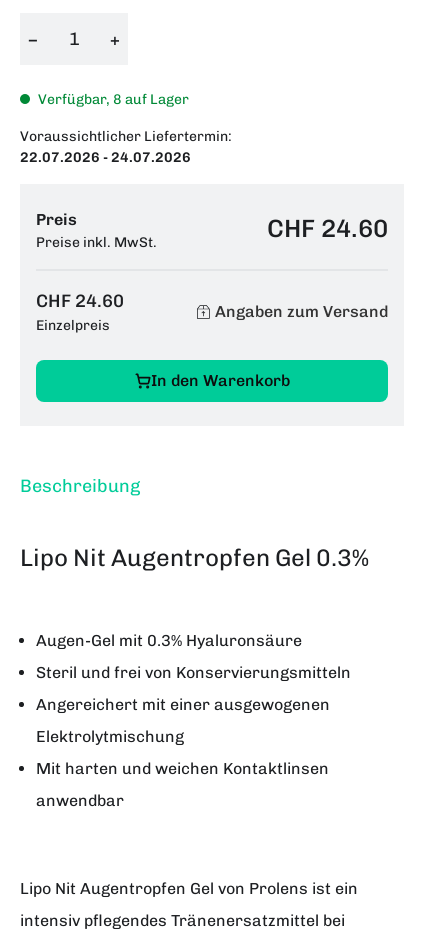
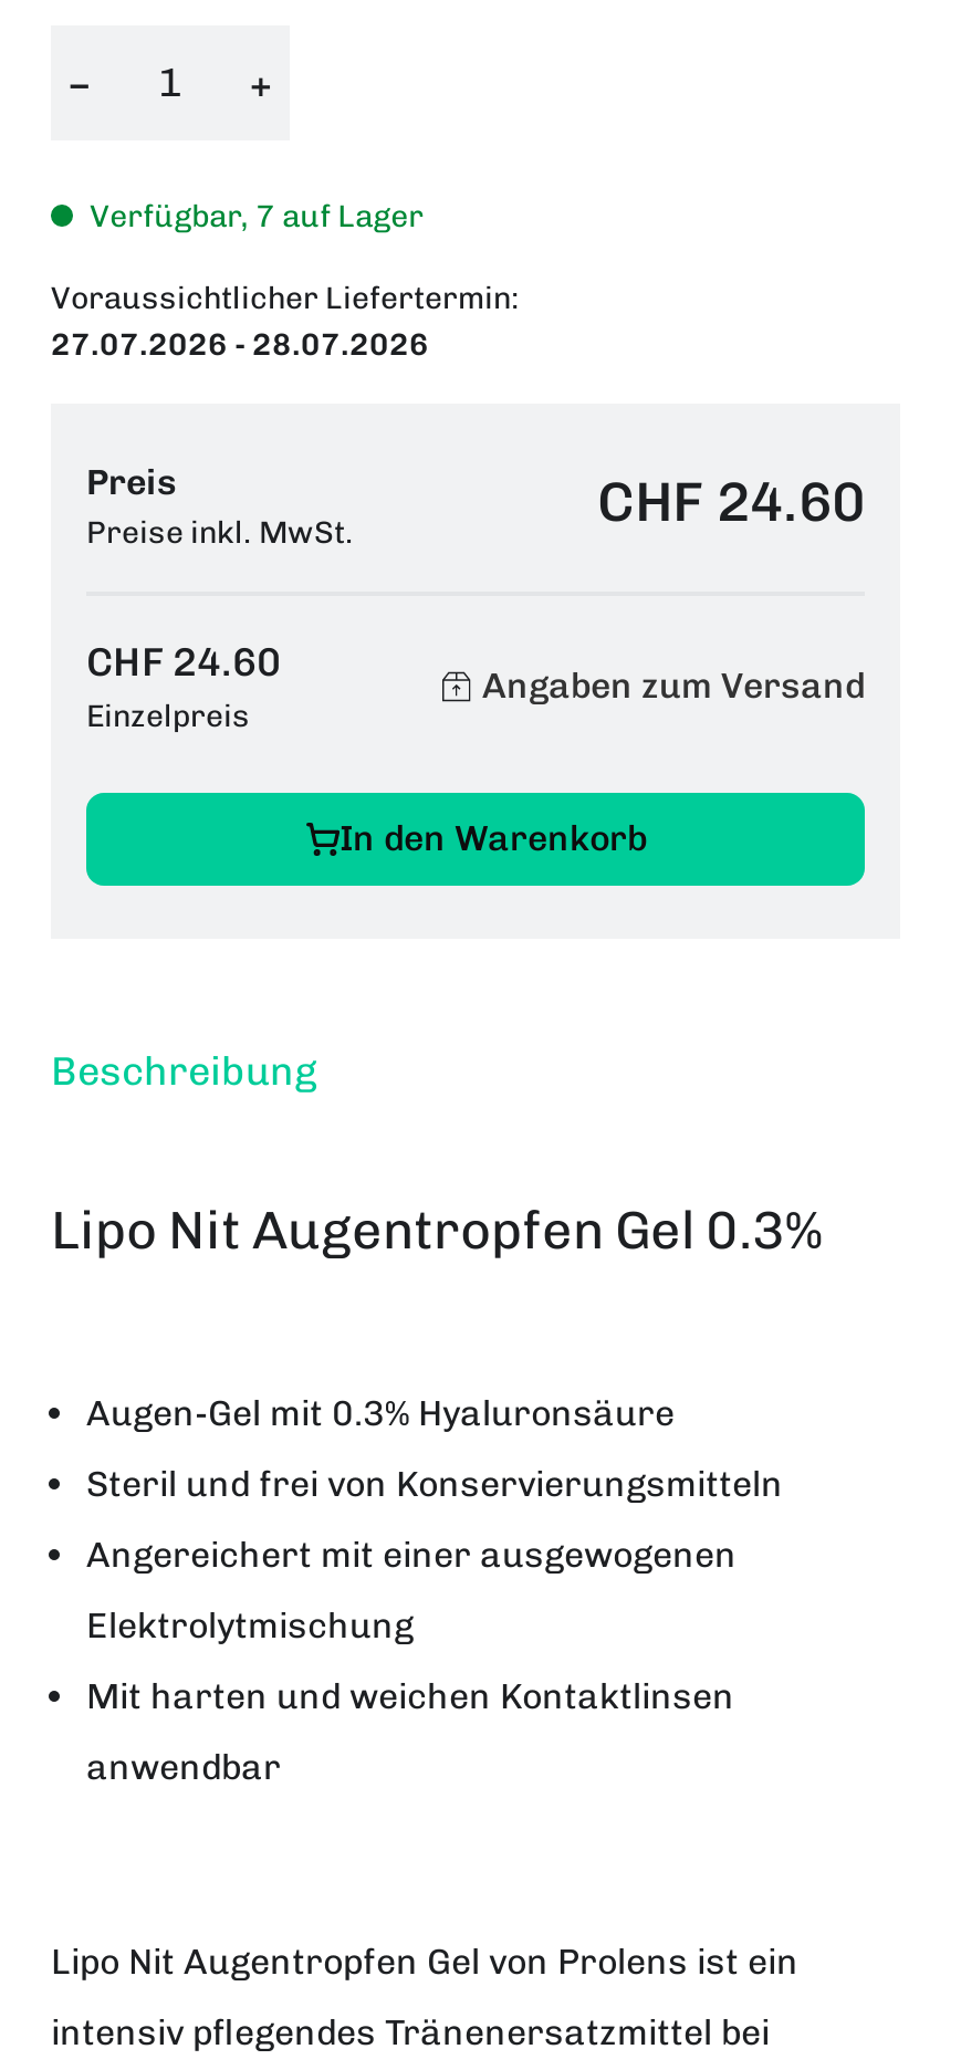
[38,91,189,108] Verfügbar, 8 auf Lager -> [90,198,424,236] Verfügbar, 7 auf Lager
[20,149,191,166] 22.07.2026 - 24.07.2026 -> [51,326,429,364] 27.07.2026 - 28.07.2026

